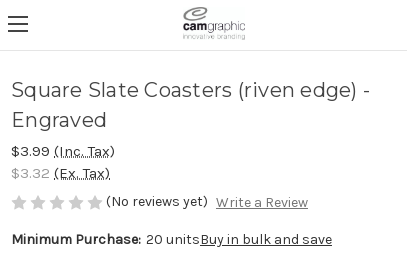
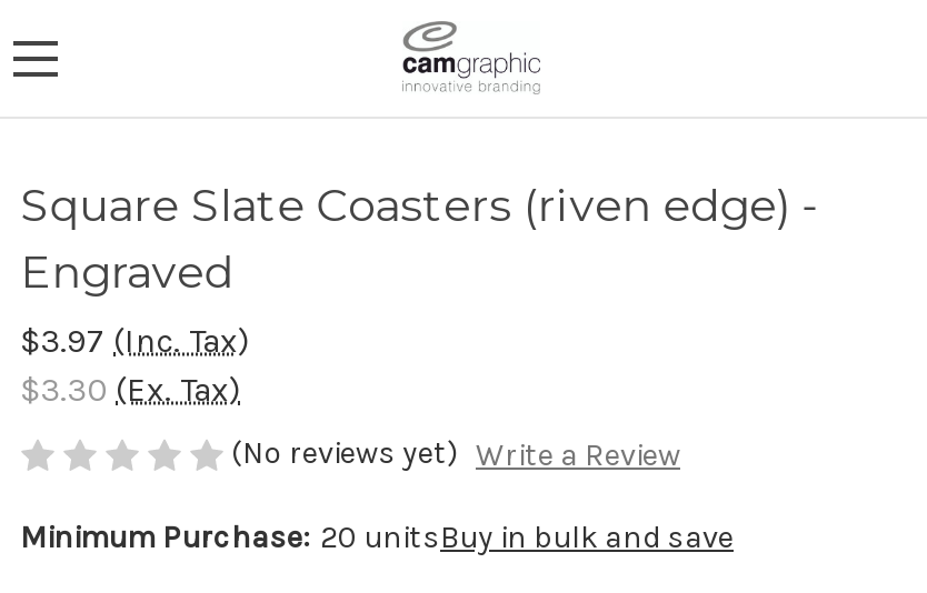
[11,142,115,160] $3.99 (Inc. Tax) -> [20,321,249,361] $3.97 (Inc. Tax)
[11,164,110,182] $3.32 (Ex. Tax) -> [20,370,240,410] $3.30 (Ex. Tax)

